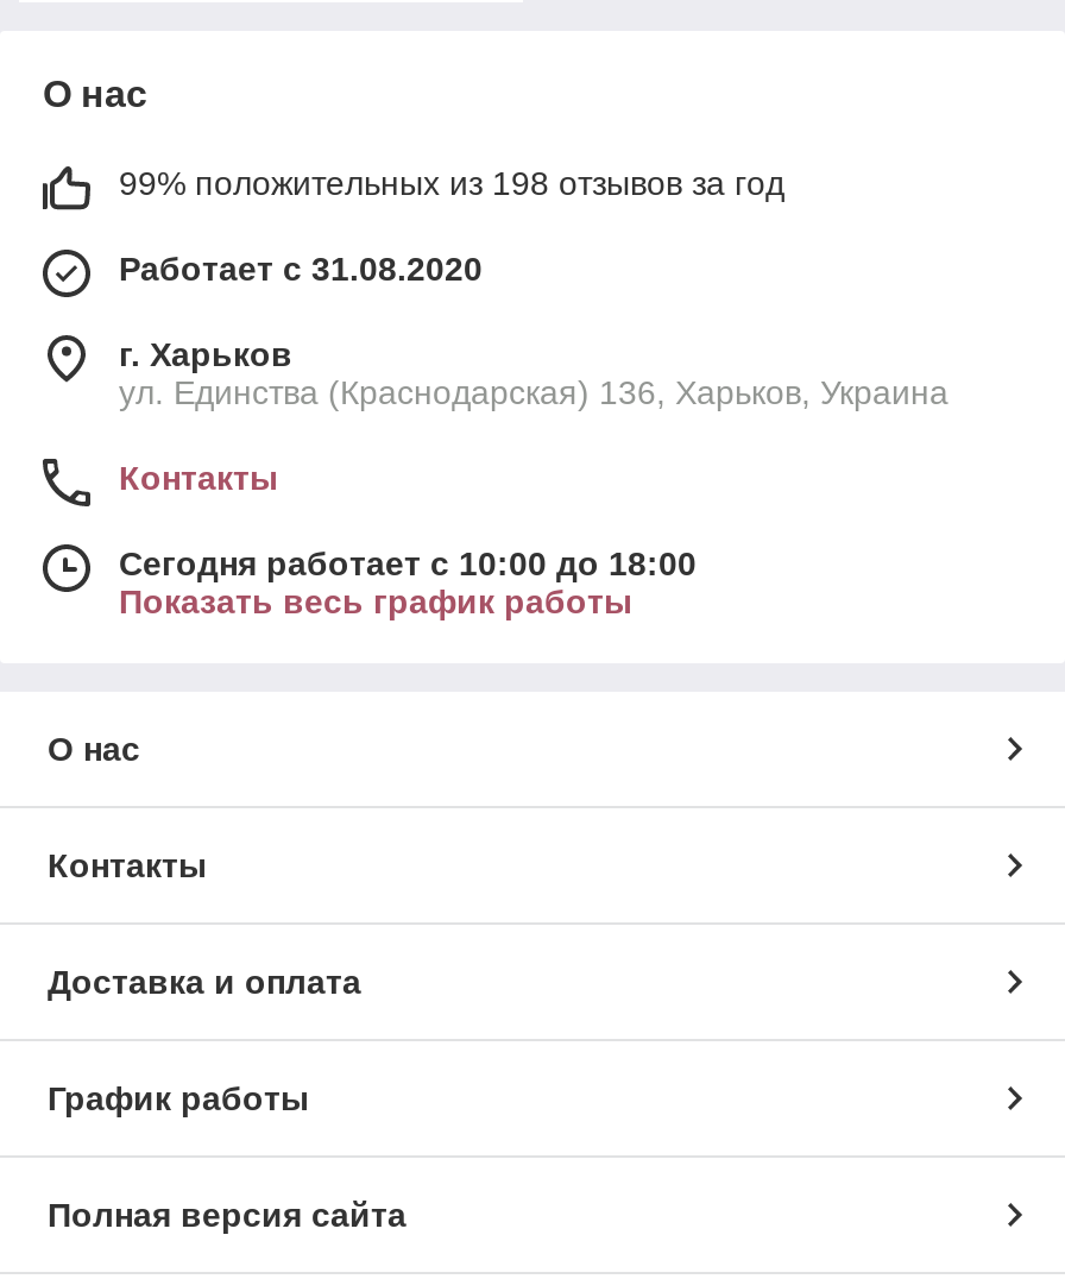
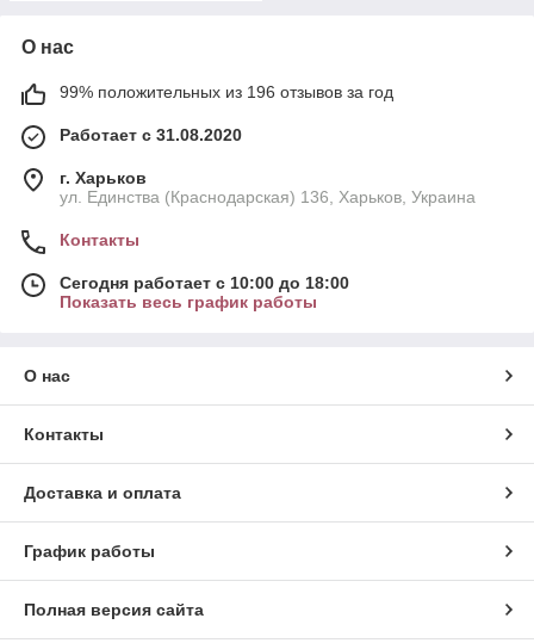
[119,164,784,202] 99% положительных из 198 отзывов за год -> [60,82,393,101] 99% положительных из 196 отзывов за год

